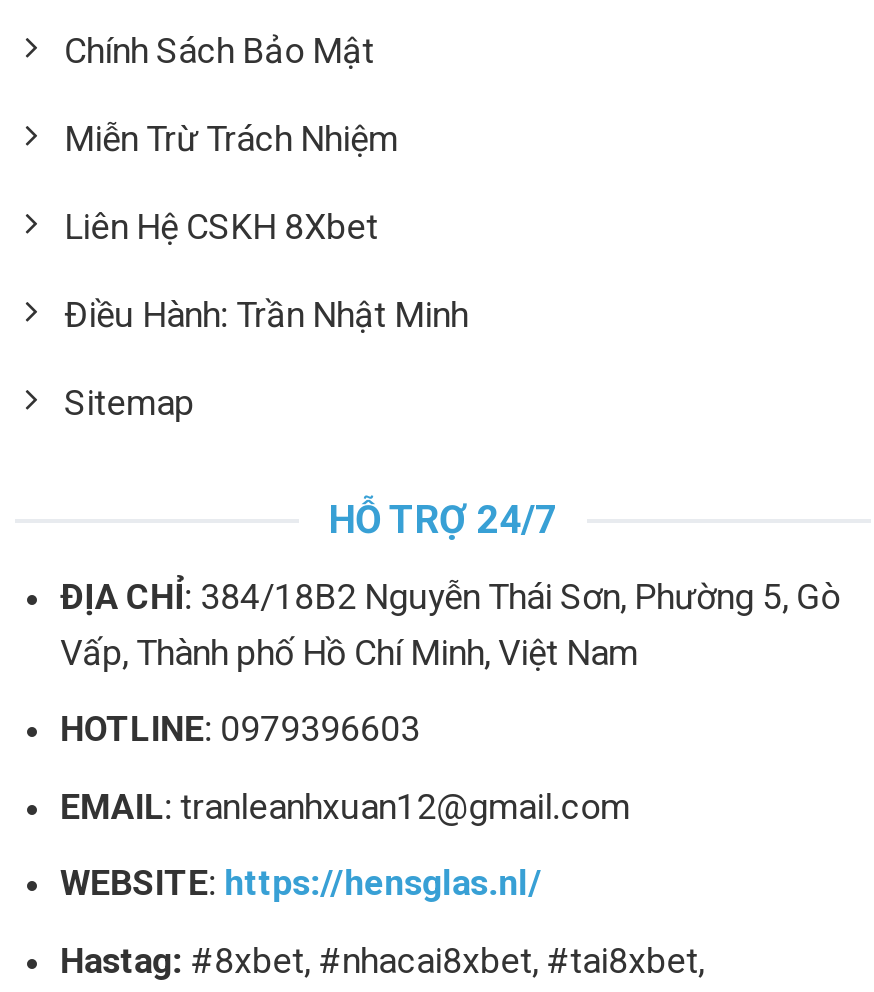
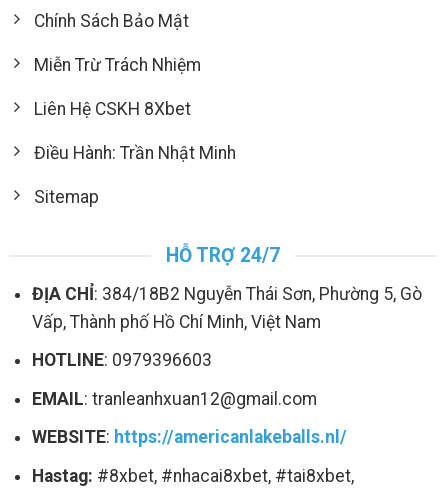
[60,864,542,904] WEBSITE: https://hensglas.nl/ -> [32,427,347,447] WEBSITE: https://americanlakeballs.nl/

